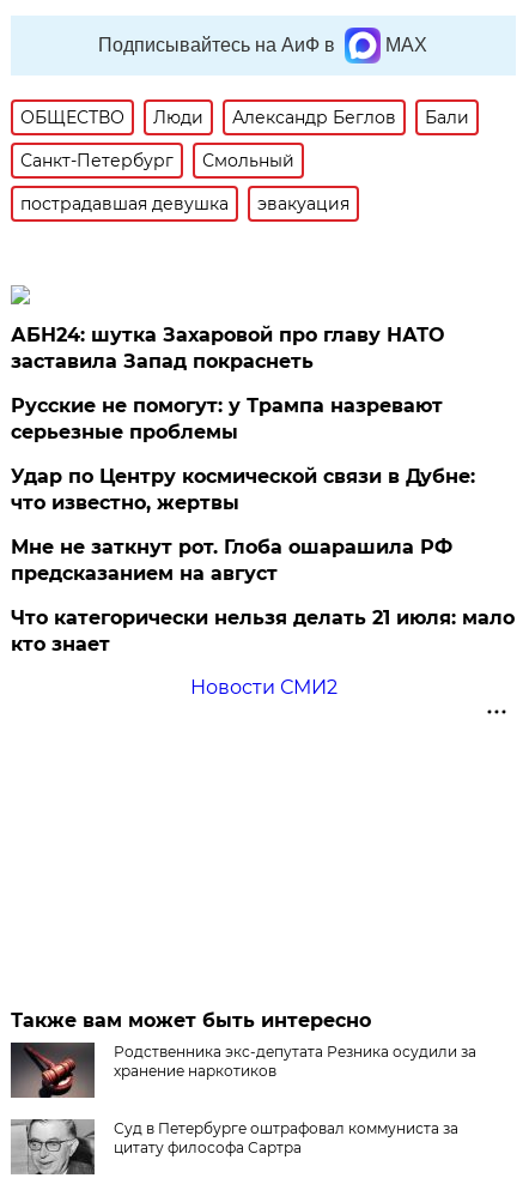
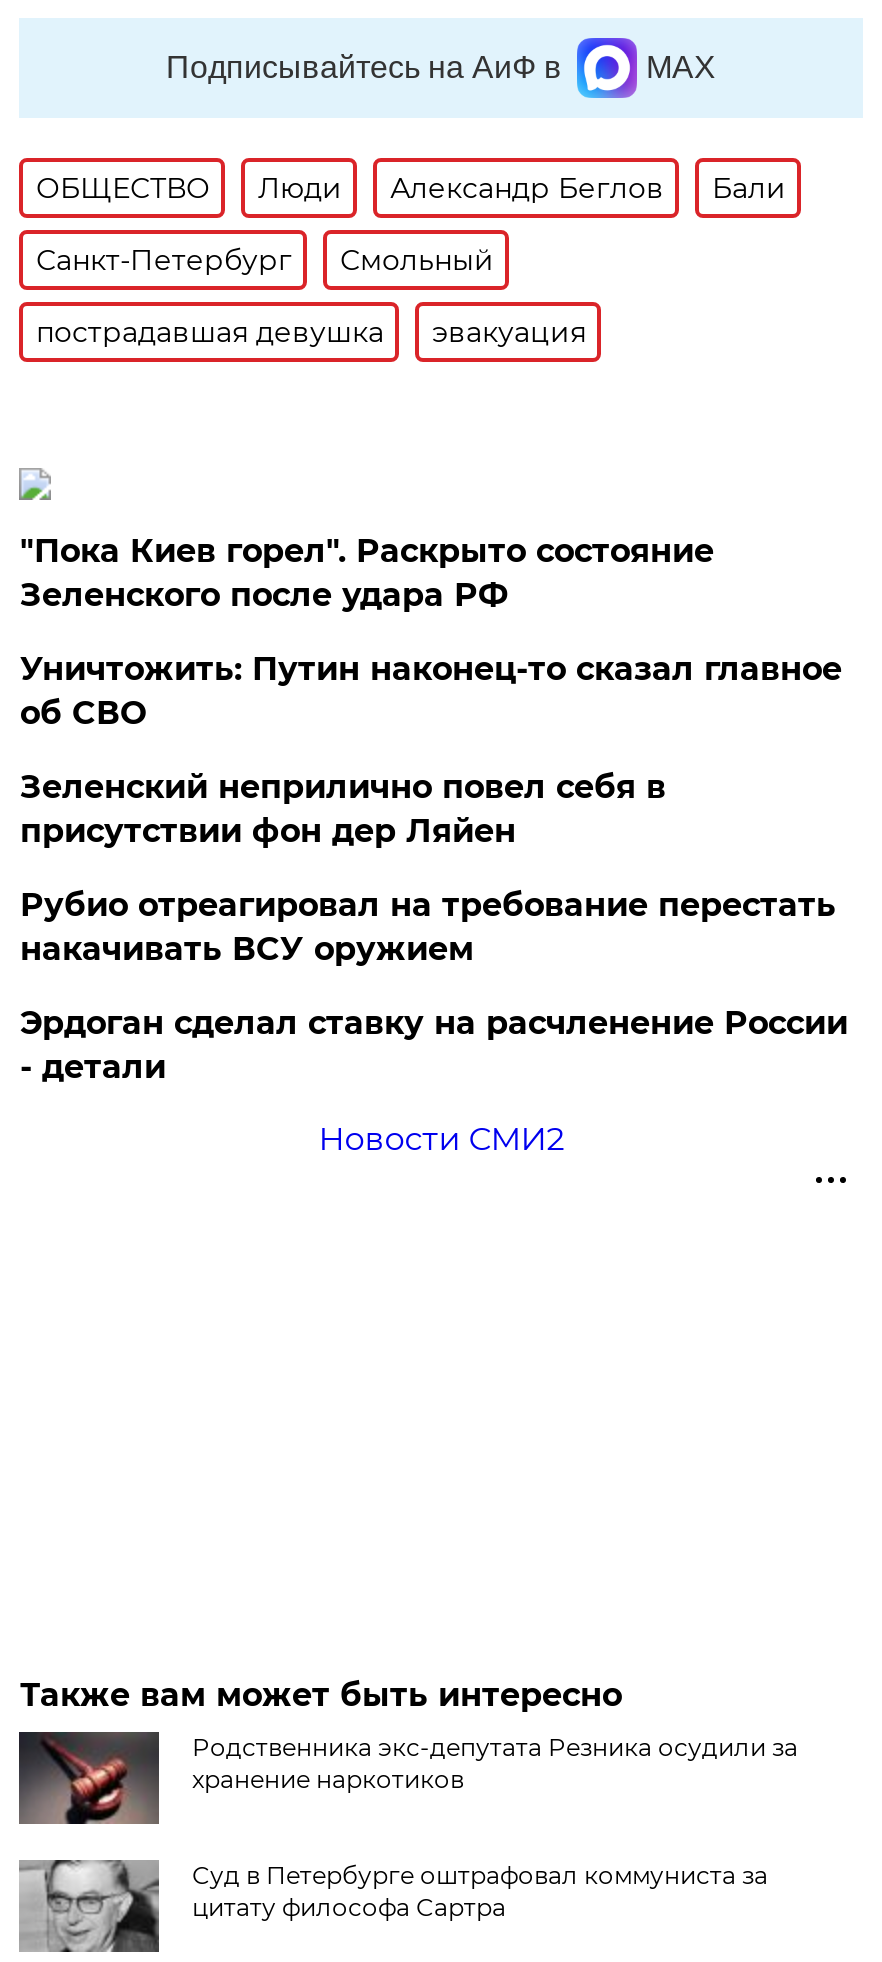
[11,324,445,373] АБН24: шутка Захаровой про главу НАТО | заставила Запад покраснеть -> [20,532,714,614] "Пока Киев горел". Раскрыто состояние | Зеленского после удара РФ
[11,394,443,443] Русские не помогут: у Трампа назревают | серьезные проблемы -> [20,650,842,732] Уничтожить: Путин наконец-то сказал главное | об СВО
[11,465,476,514] Удар по Центру космической связи в Дубне: | что известно, жертвы -> [20,768,666,850] Зеленский неприлично повел cебя в | присутствии фон дер Ляйен
[11,536,453,585] Мне не заткнут рот. Глоба ошарашила РФ | предсказанием на август -> [20,886,836,968] Рубио отреагировал на требование перестать | накачивать ВСУ оружием
[11,606,515,656] Что категорически нельзя делать 21 июля: мало | кто знает -> [20,1004,848,1086] Эрдоган сделал ставку на расчленение России | - детали

